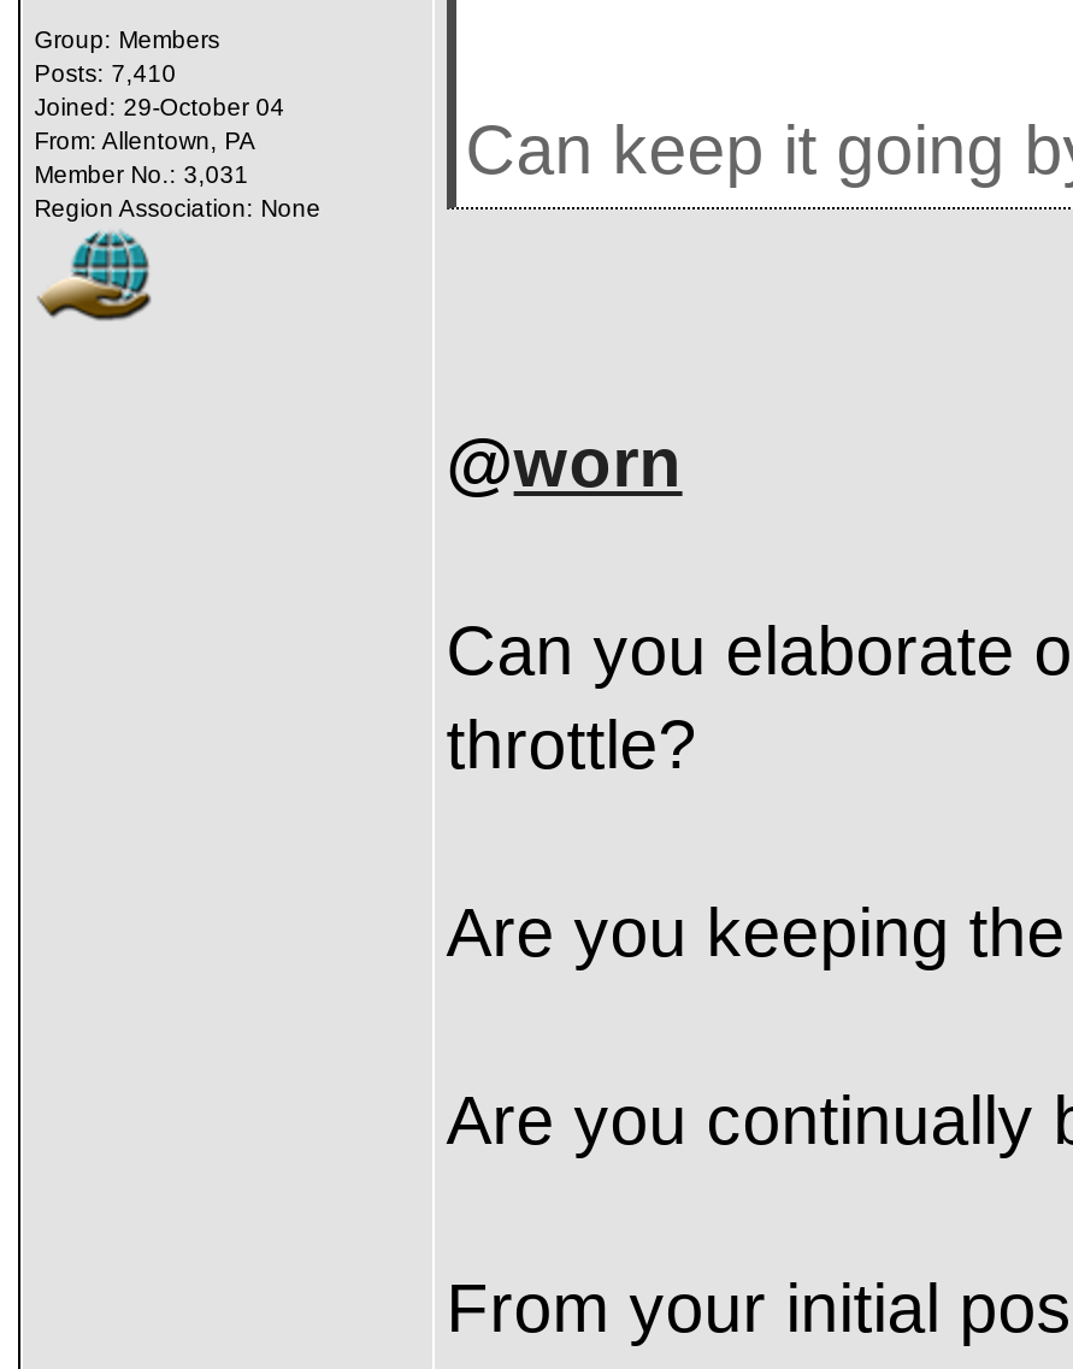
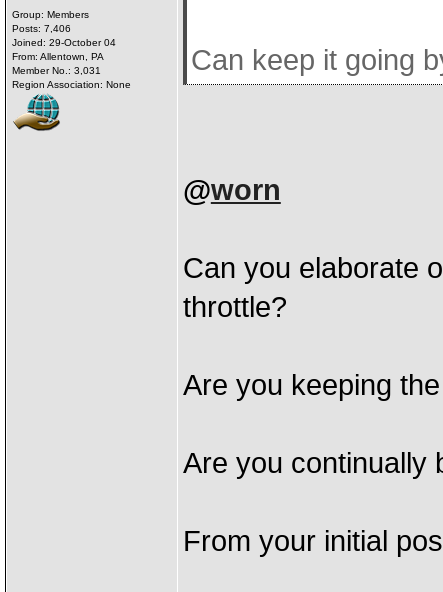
[34,60,177,87] Posts: 7,410 -> [12,23,71,34] Posts: 7,406

